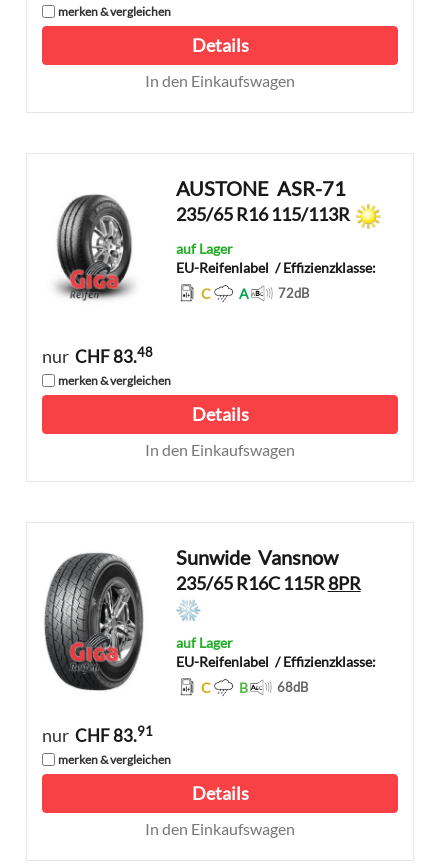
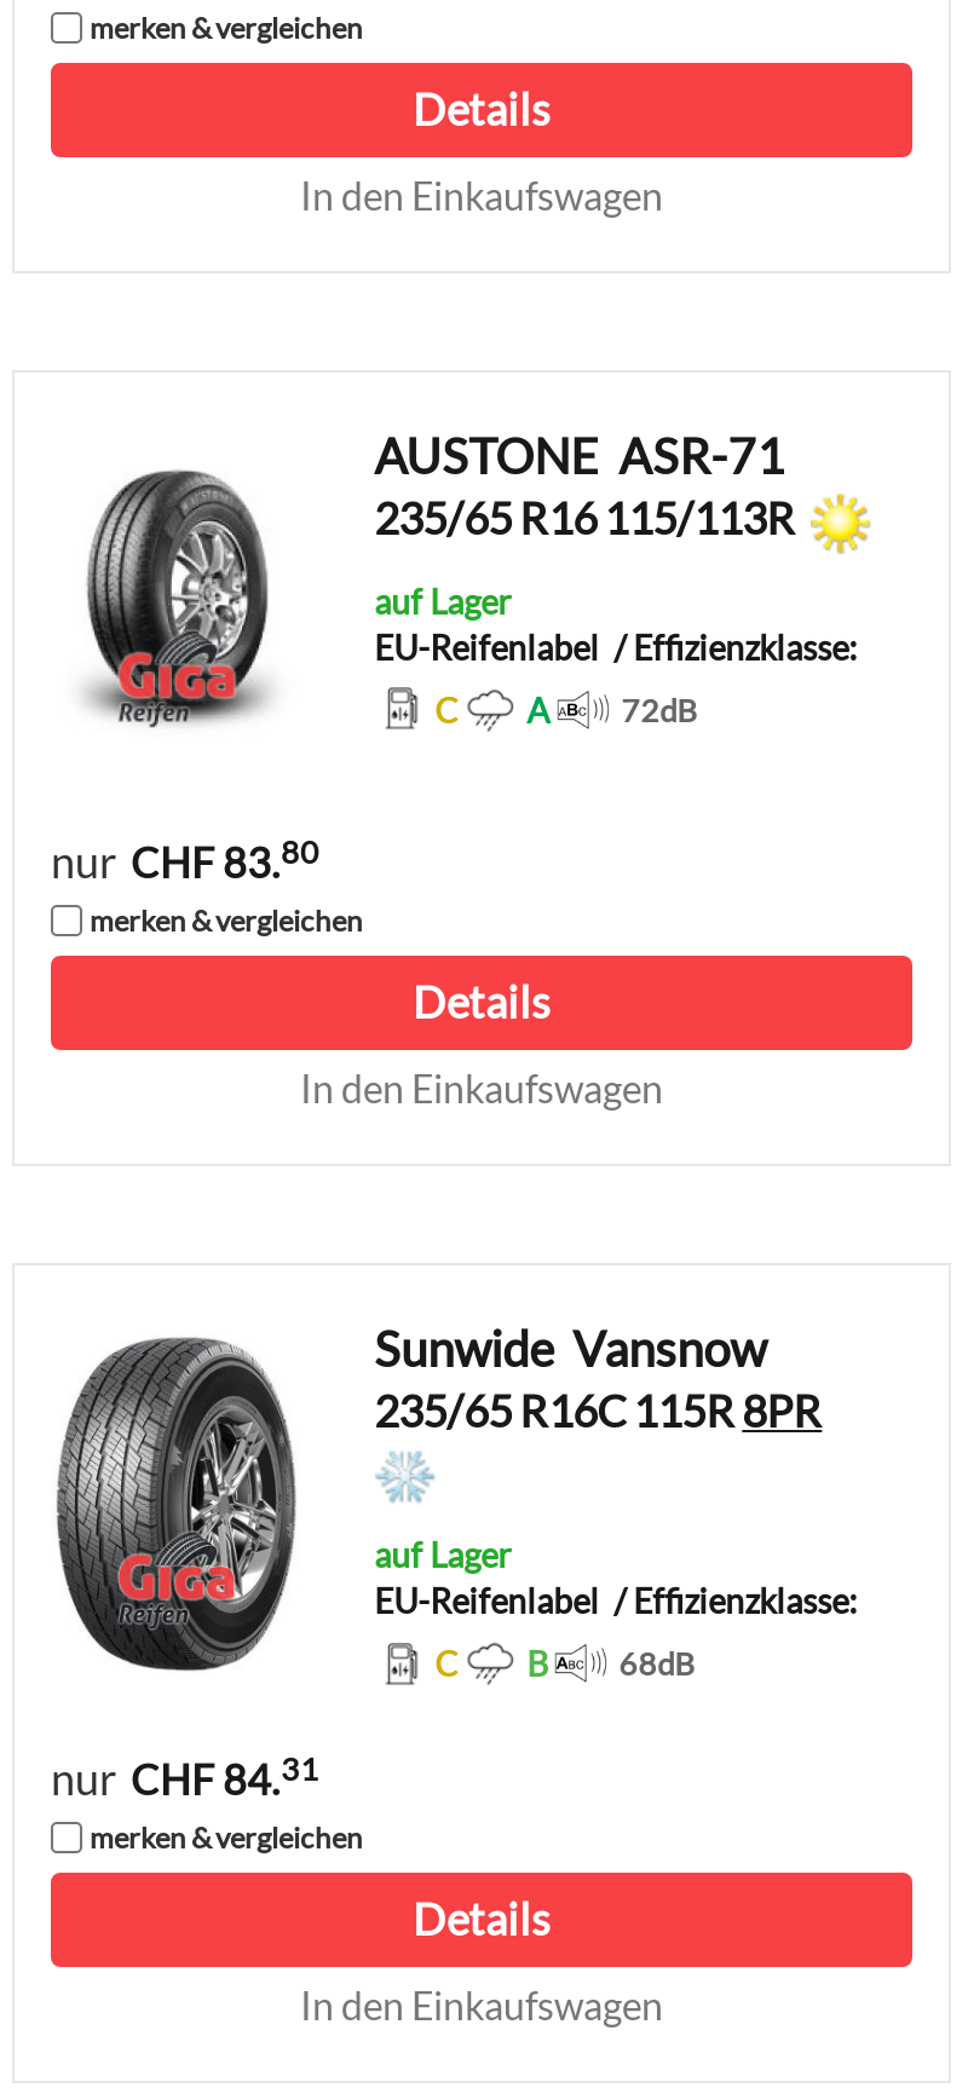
[42,344,153,367] nur CHF 83.48 -> [51,832,319,888] nur CHF 83.80
[42,722,153,746] nur CHF 83.91 -> [51,1748,319,1805] nur CHF 84.31

